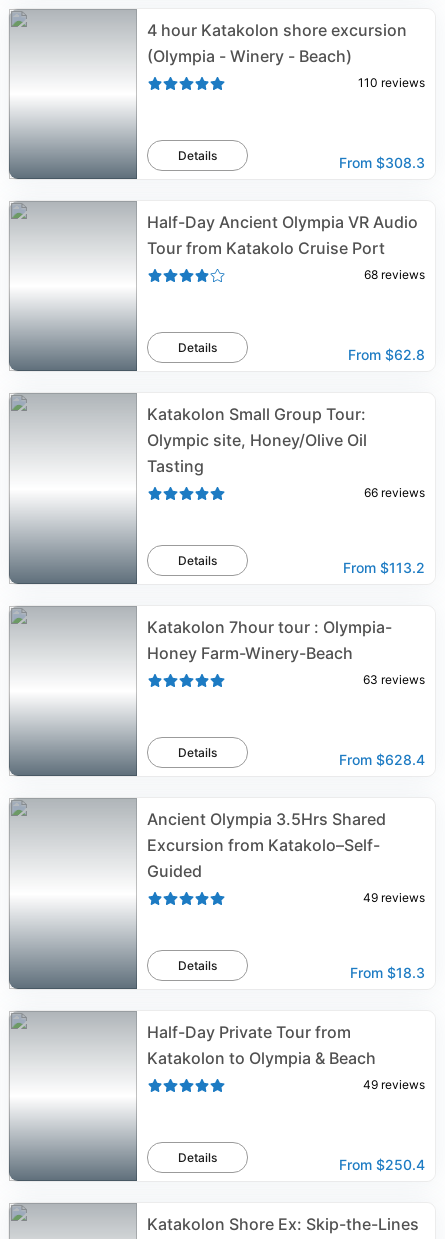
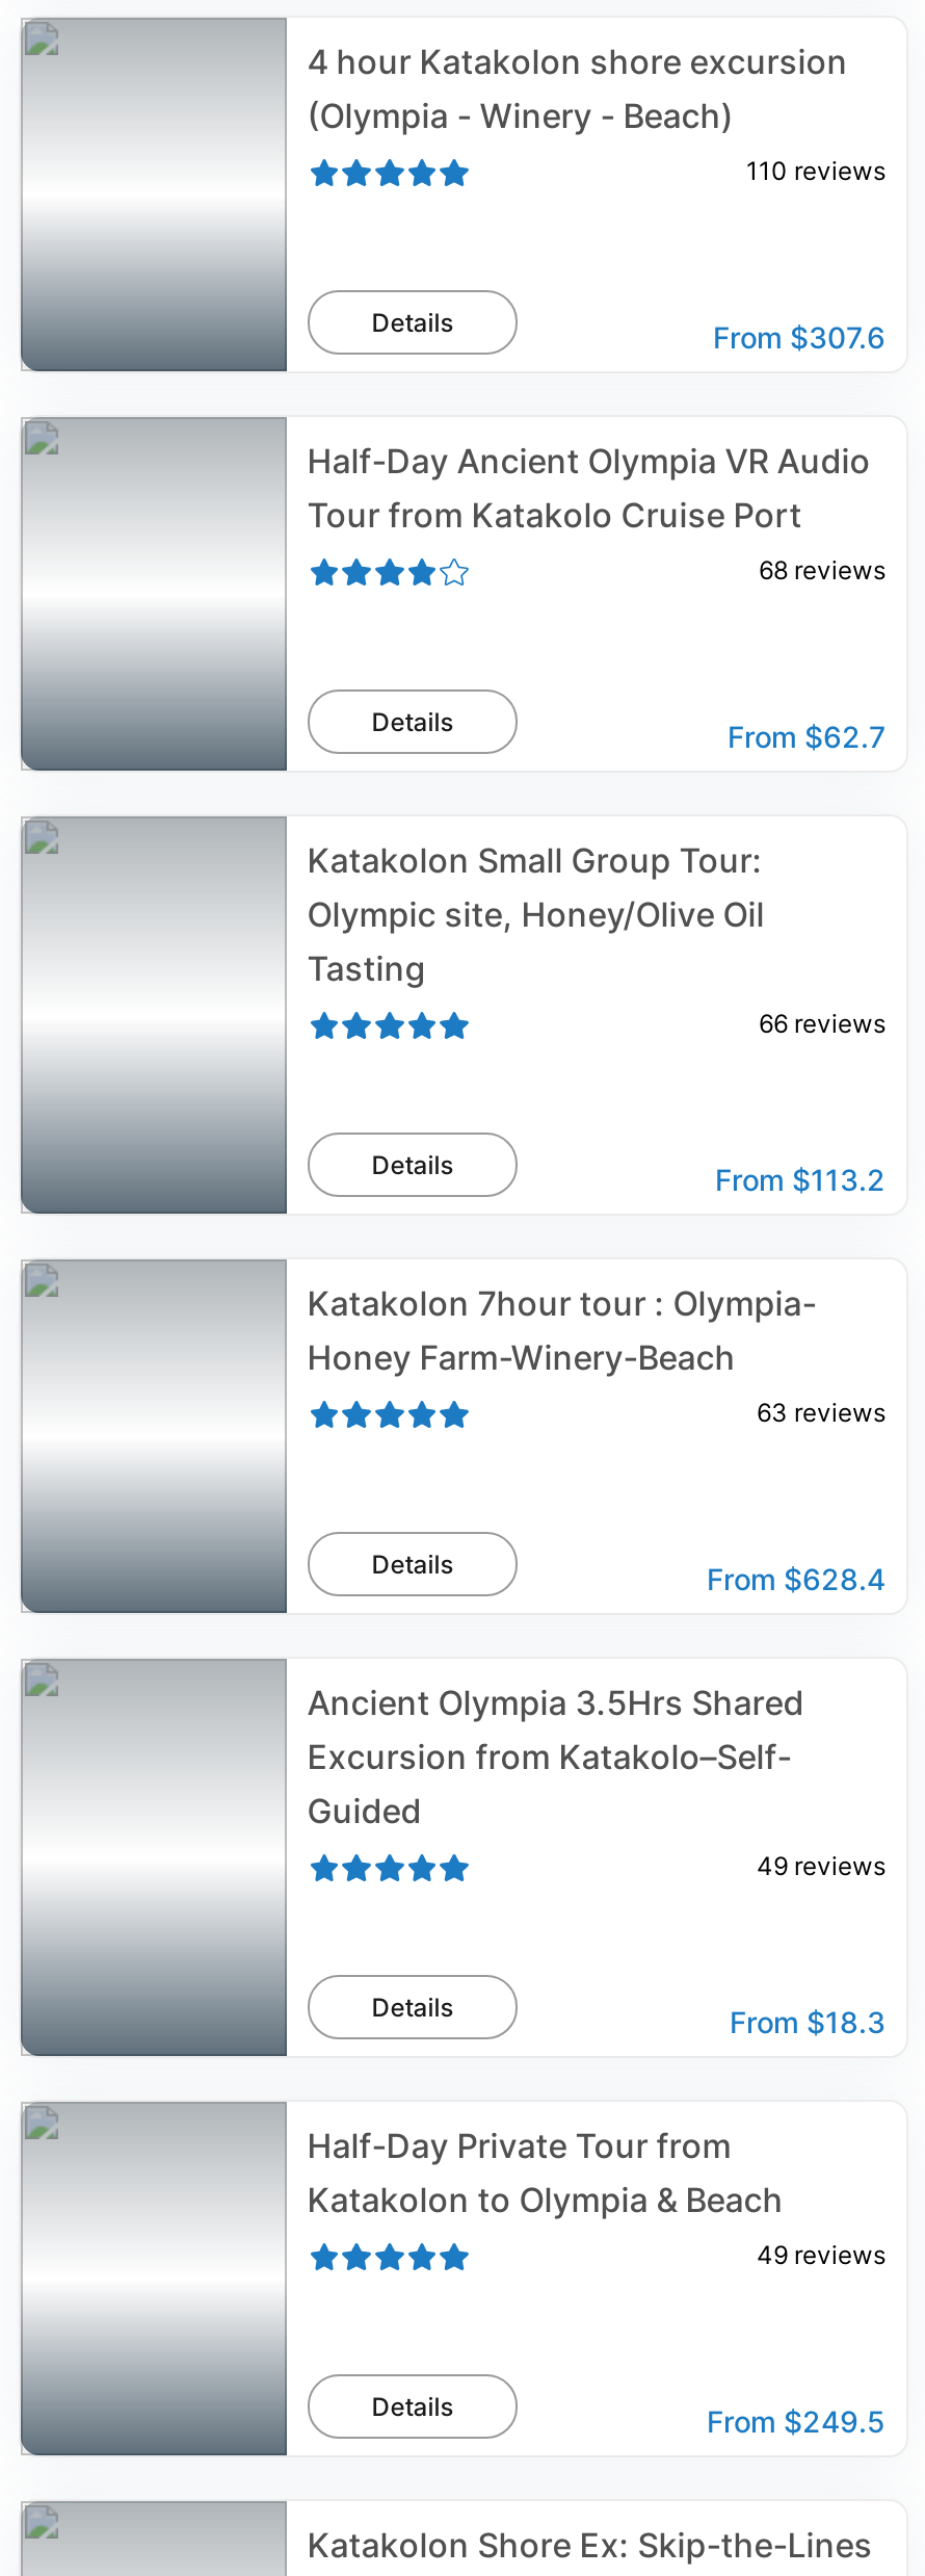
[339,154,425,171] From $308.3 -> [713,319,886,355] From $307.6
[348,346,425,363] From $62.8 -> [728,719,886,754] From $62.7
[339,1156,425,1173] From $250.4 -> [707,2403,886,2439] From $249.5

